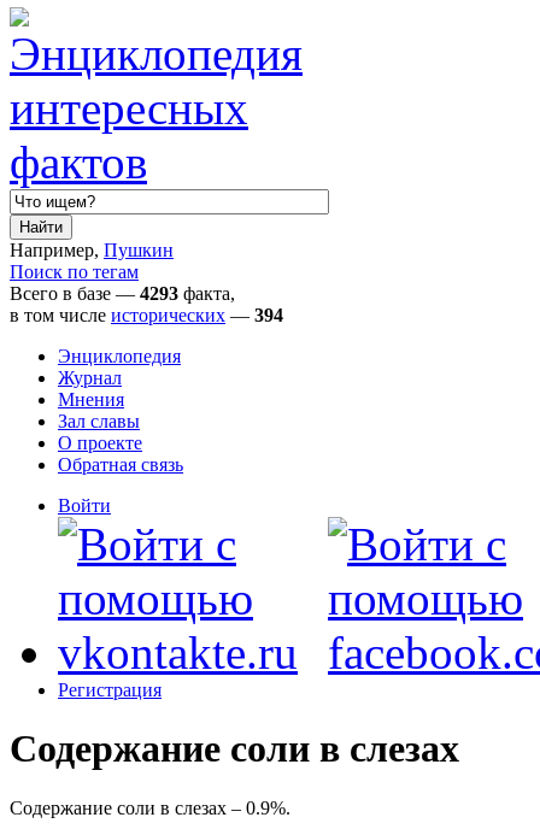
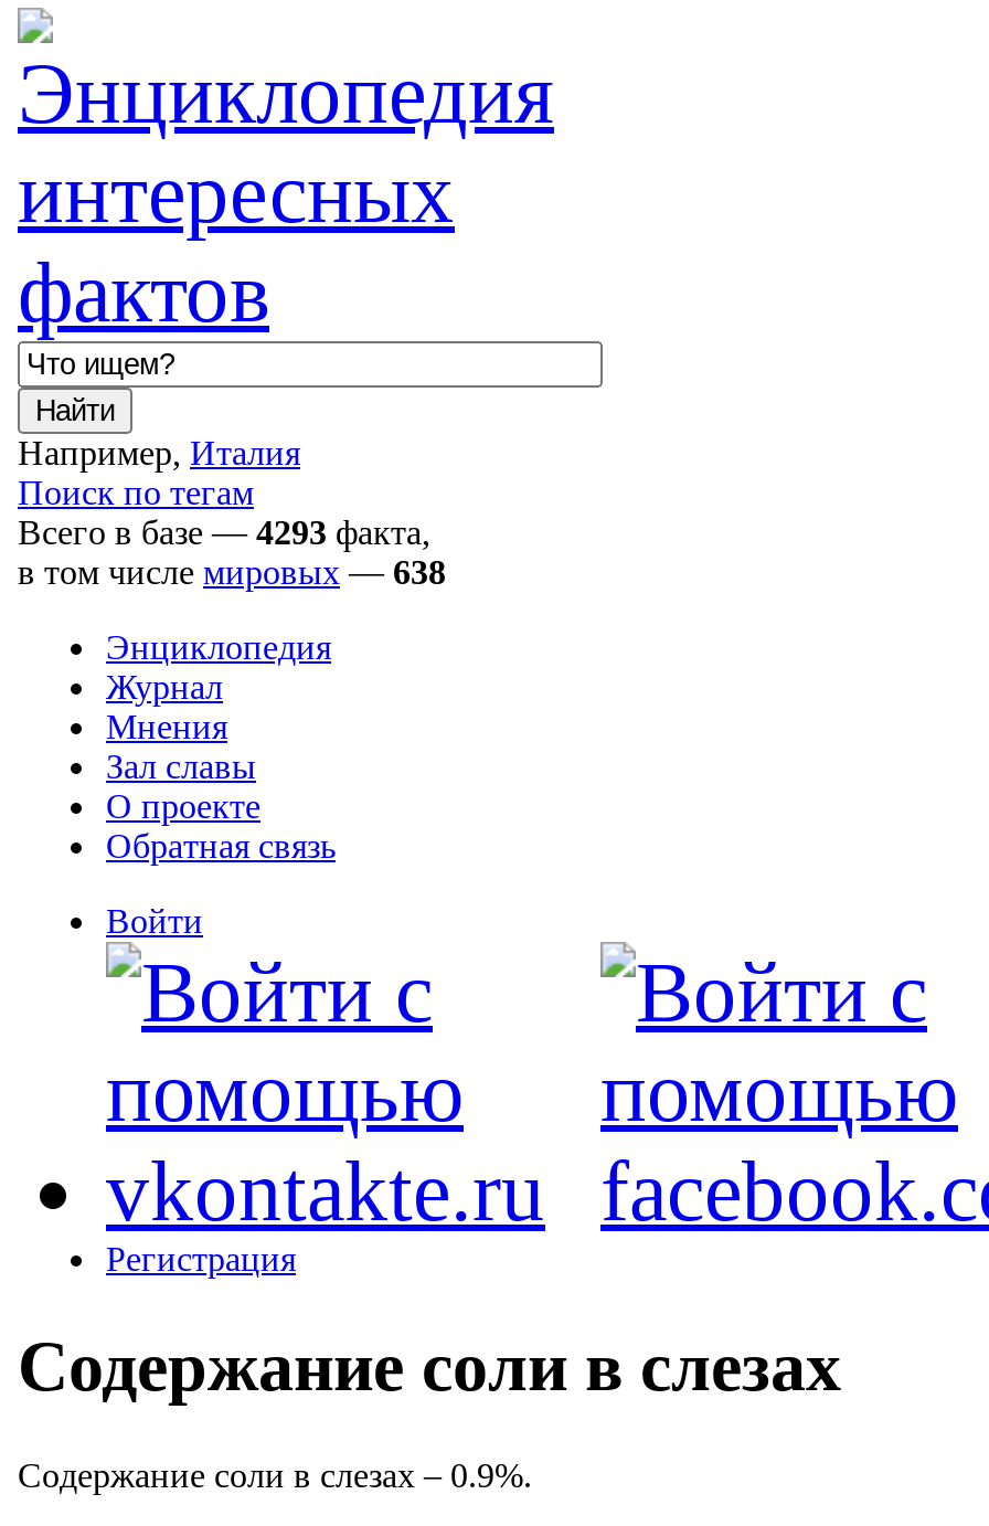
[10,240,174,260] Например, Пушкин -> [18,434,300,471] Например, Италия
[10,305,283,325] в том числе исторических— 394 -> [18,553,446,591] в том числе мировых— 638

